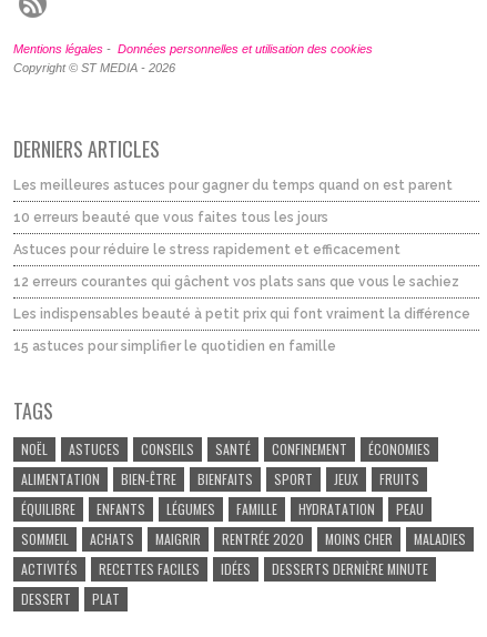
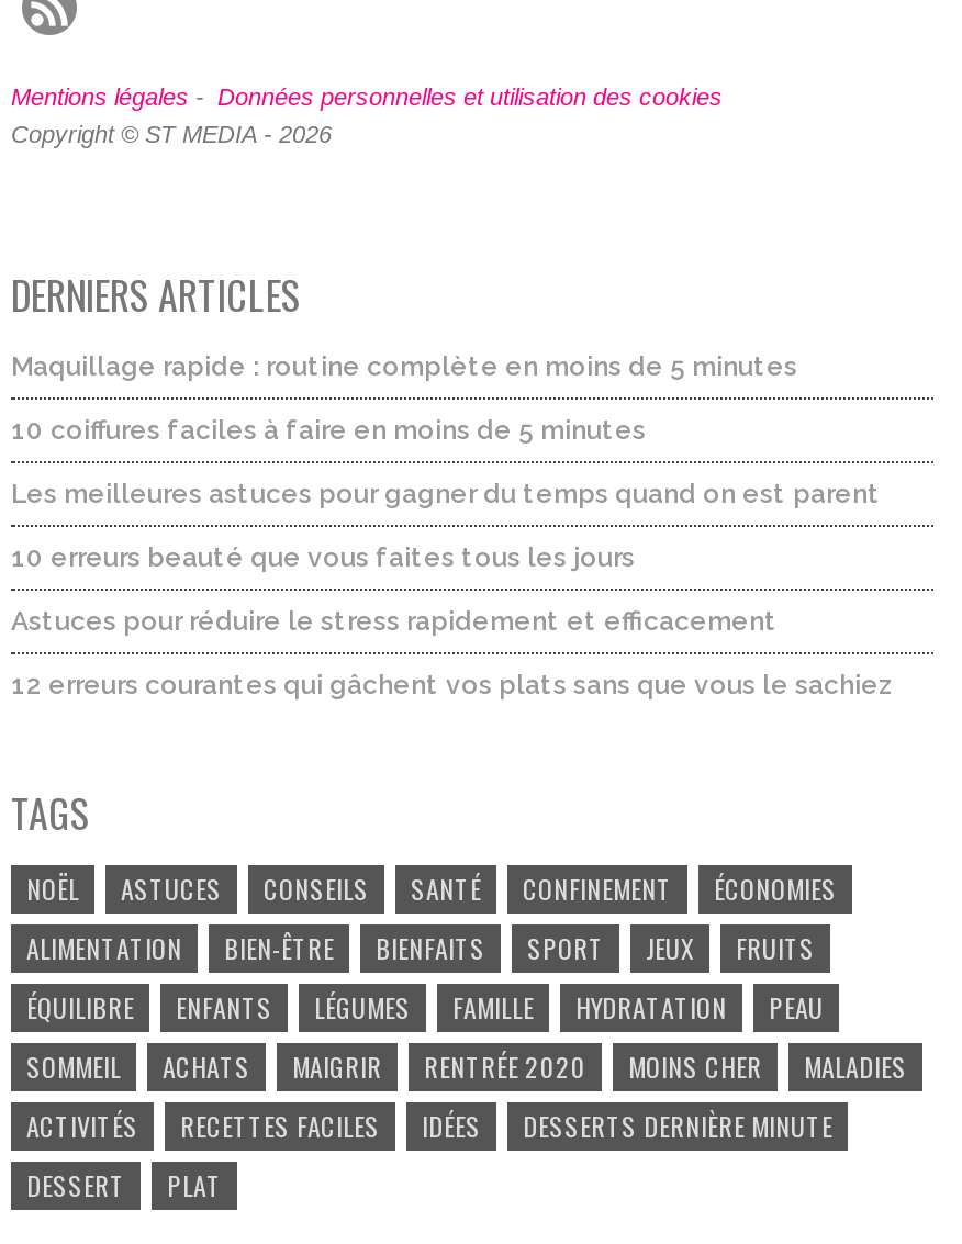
none -> [11,351,797,446] Maquillage rapide : routine complète en moins de 5 minutes | 10 coiffures faciles à faire en moins de 5 minutes
moved [13,178,459,290] -> [11,479,894,701]: Les meilleures astuces pour gagner du temps quand on est parent | 10 erreurs beauté que vous faites tous les jours | Astuces pour réduire le stress rapidement et efficacement | 12 erreurs courantes qui gâchent vos plats sans que vous le sachiez
[13,306,470,354] Les indispensables beauté à petit prix qui font vraiment la différence | 15 astuces pour simplifier le quotidien en famille -> none

